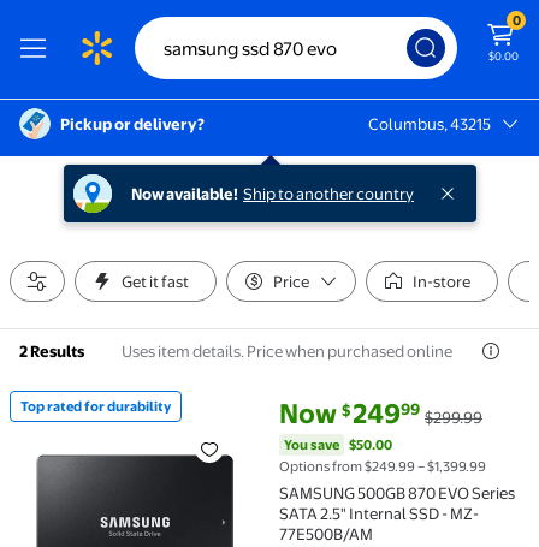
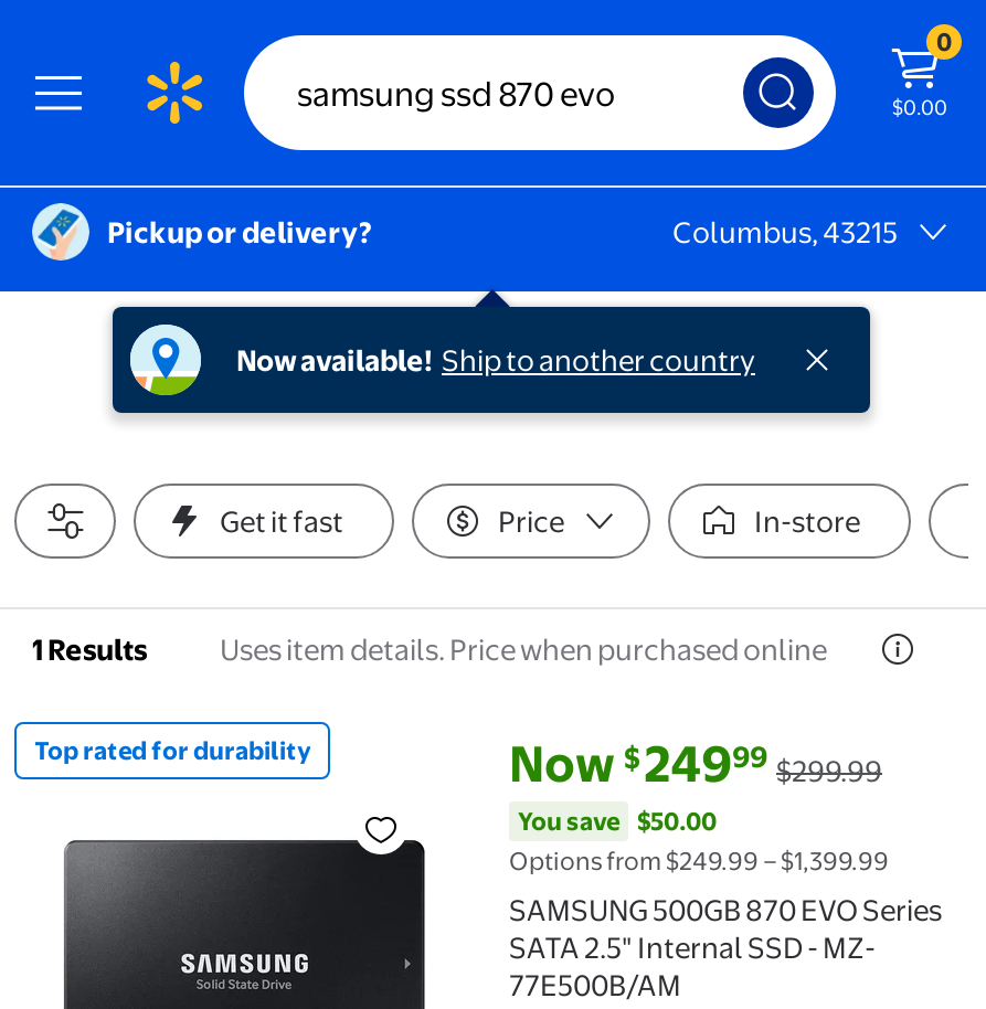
[19,341,84,361] 2 Results -> [32,631,147,667] 1 Results

